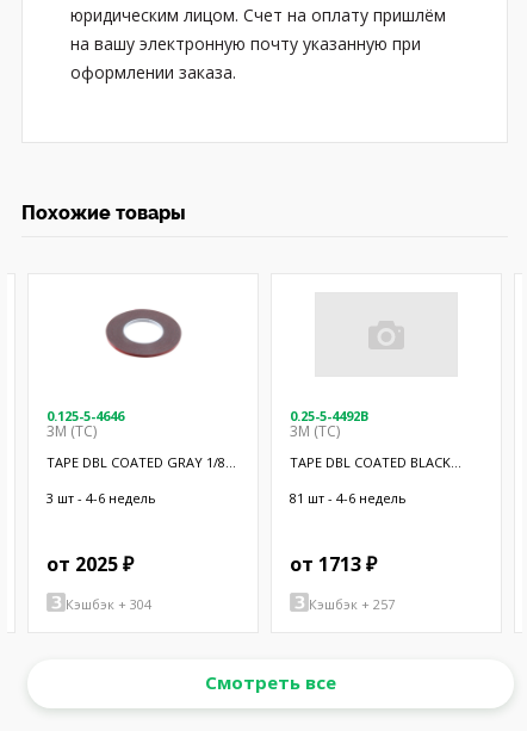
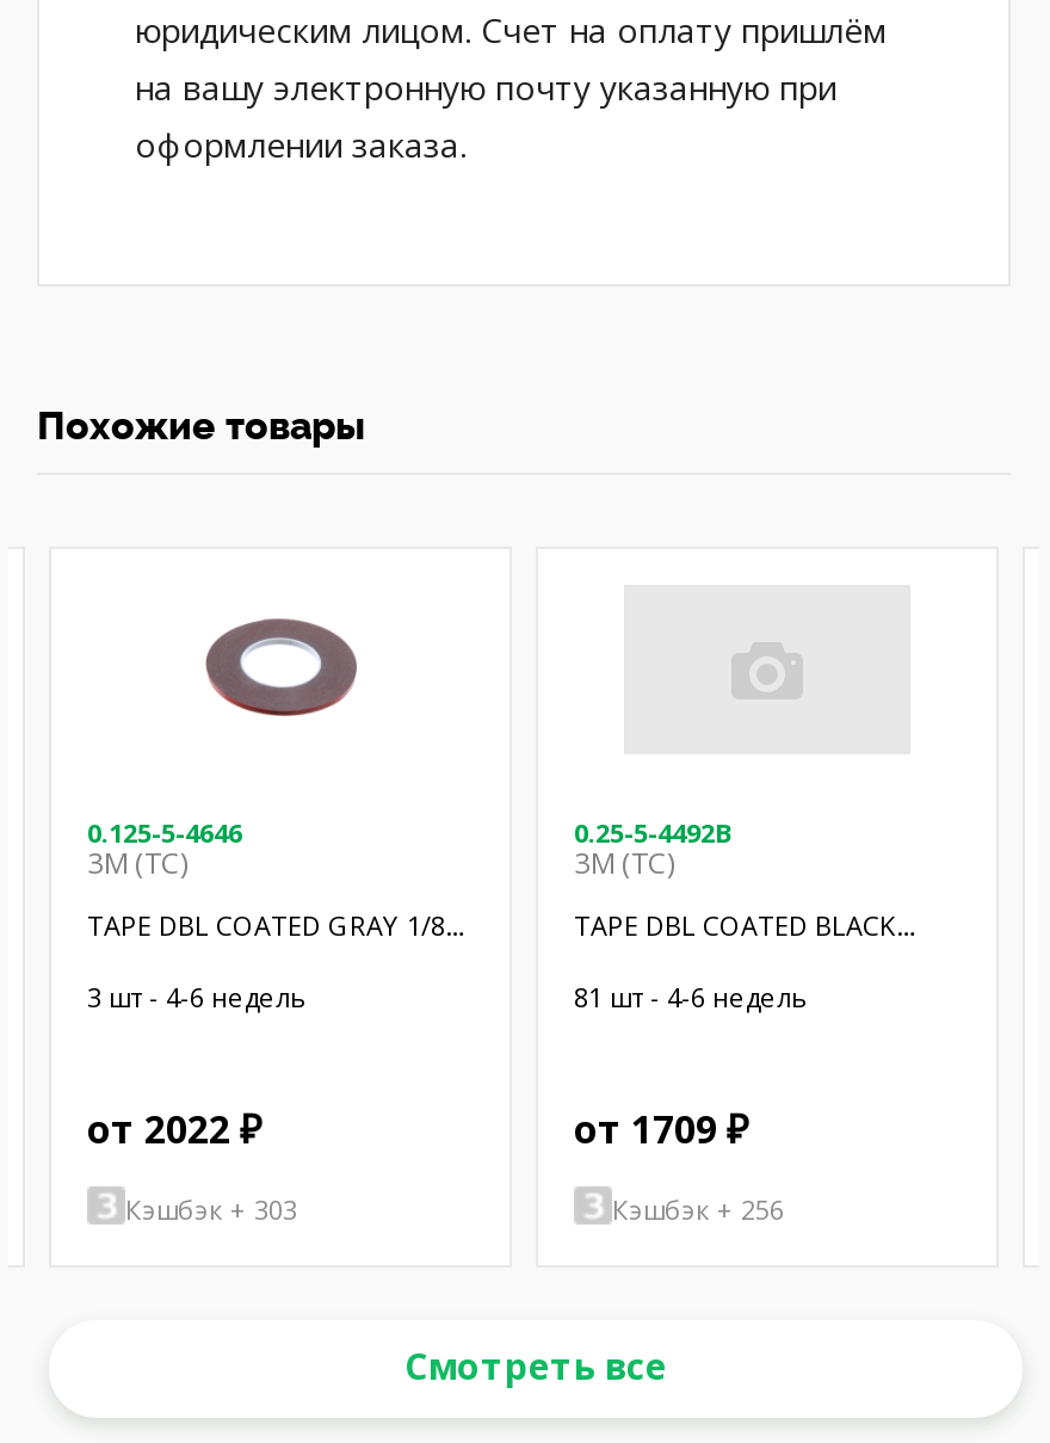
[46,551,134,577] от 2025 ₽ -> [87,1103,261,1155] от 2022 ₽
[290,551,377,577] от 1713 ₽ -> [574,1103,748,1155] от 1709 ₽
[66,594,151,612] Кэшбэк + 304 -> [125,1190,297,1226] Кэшбэк + 303
[309,594,395,612] Кэшбэк + 257 -> [612,1190,784,1226] Кэшбэк + 256

